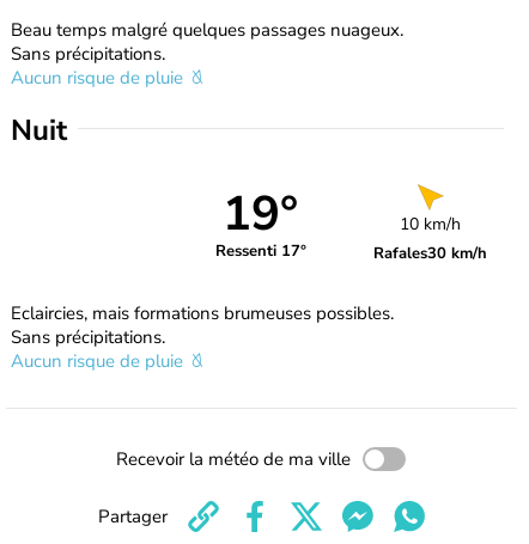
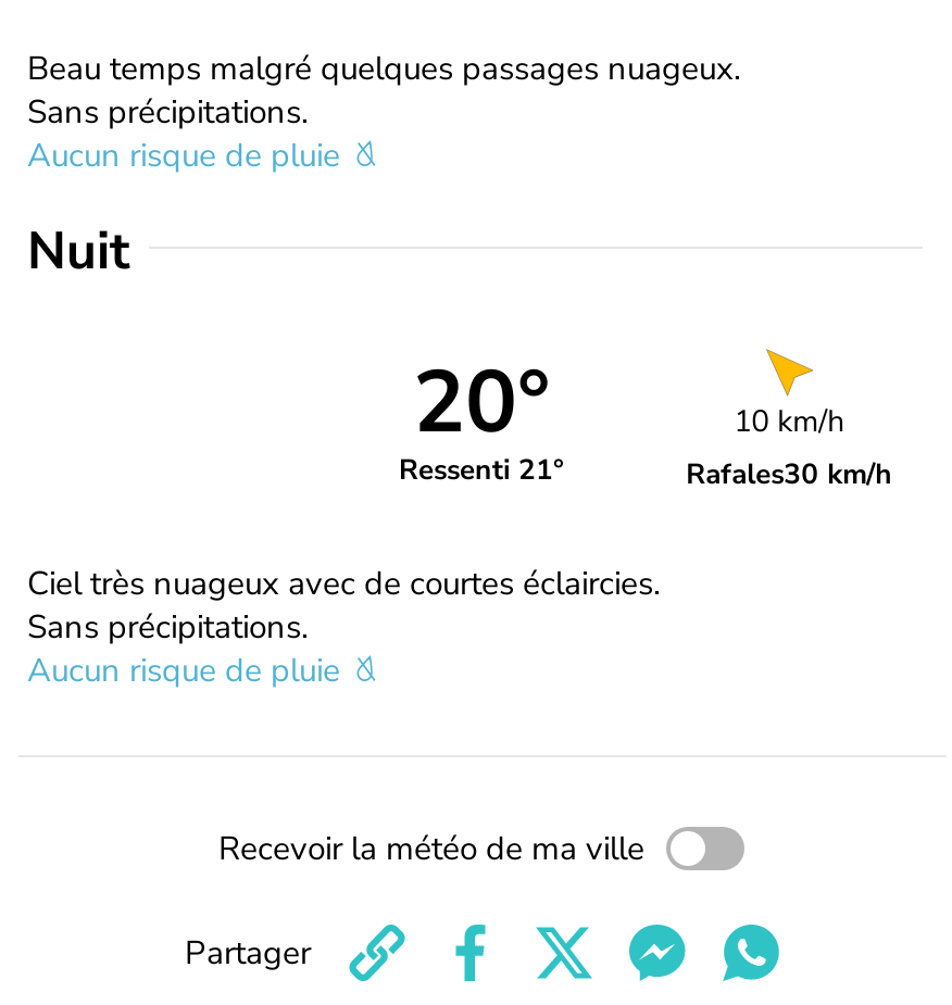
[223,182,299,247] 19° -> [413,345,550,462] 20°
[215,241,306,262] Ressenti 17° -> [399,452,564,491] Ressenti 21°
[11,301,394,325] Eclaircies, mais formations brumeuses possibles. -> [27,561,660,605] Ciel très nuageux avec de courtes éclaircies.

